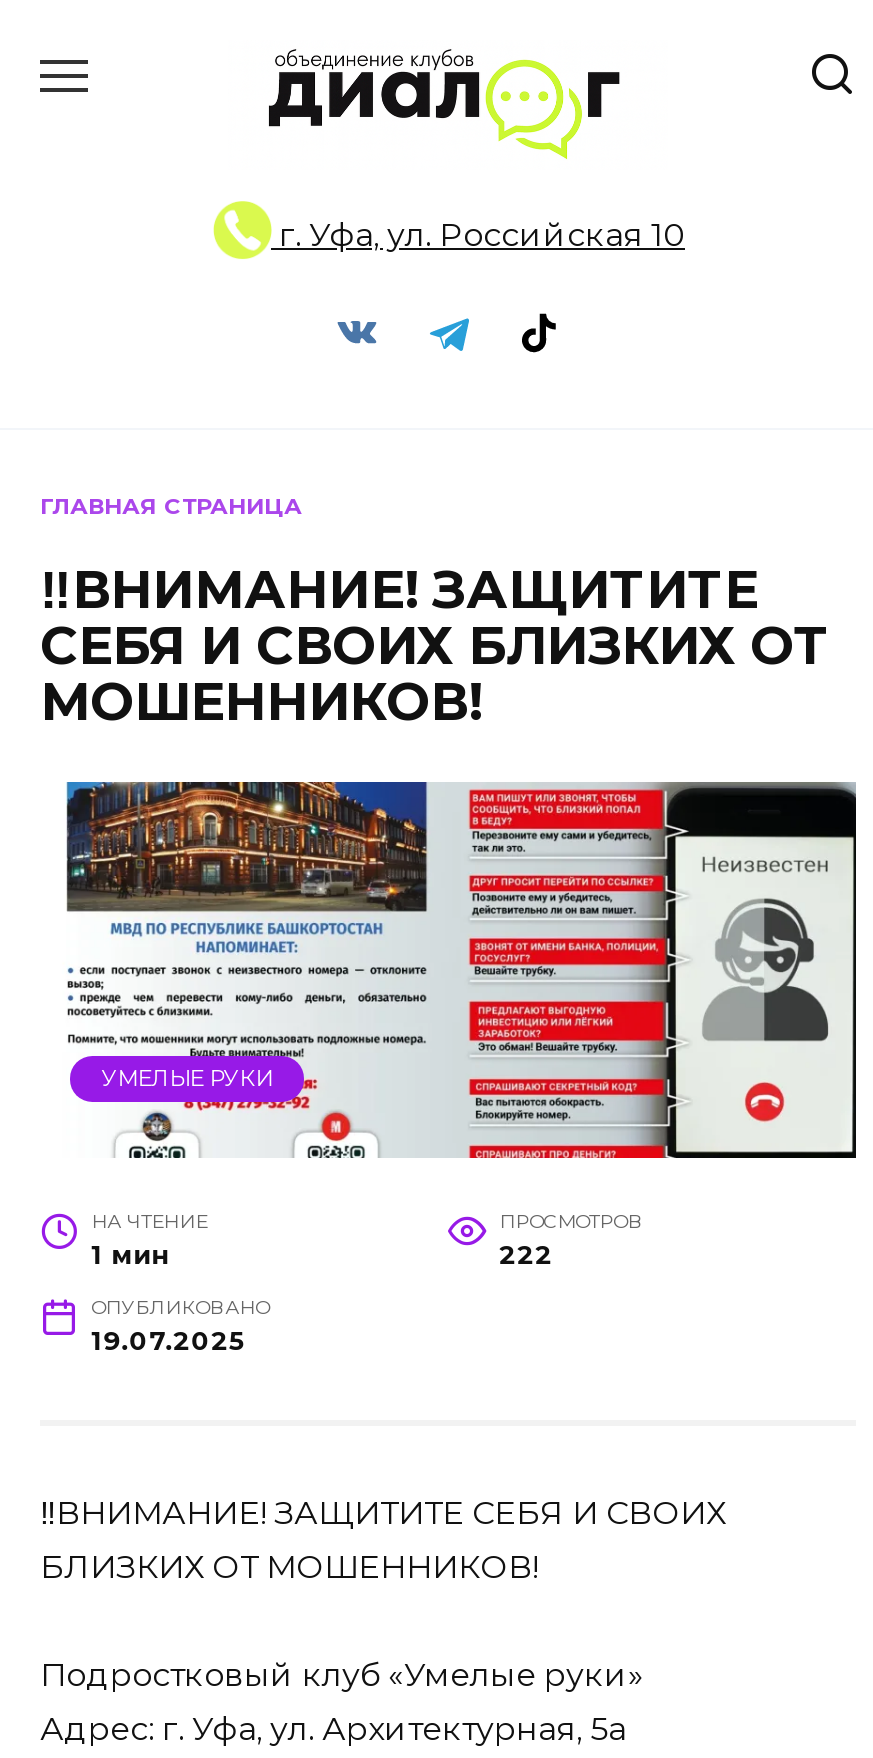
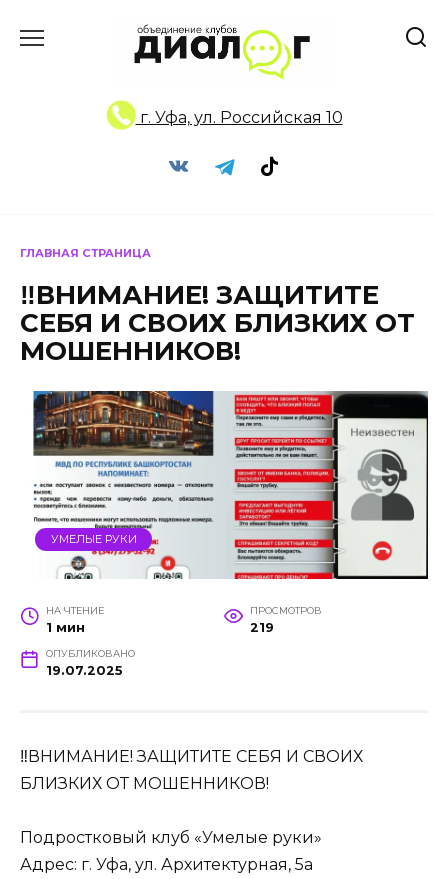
[499,1240,553,1270] 222 -> [250,620,274,635] 219

